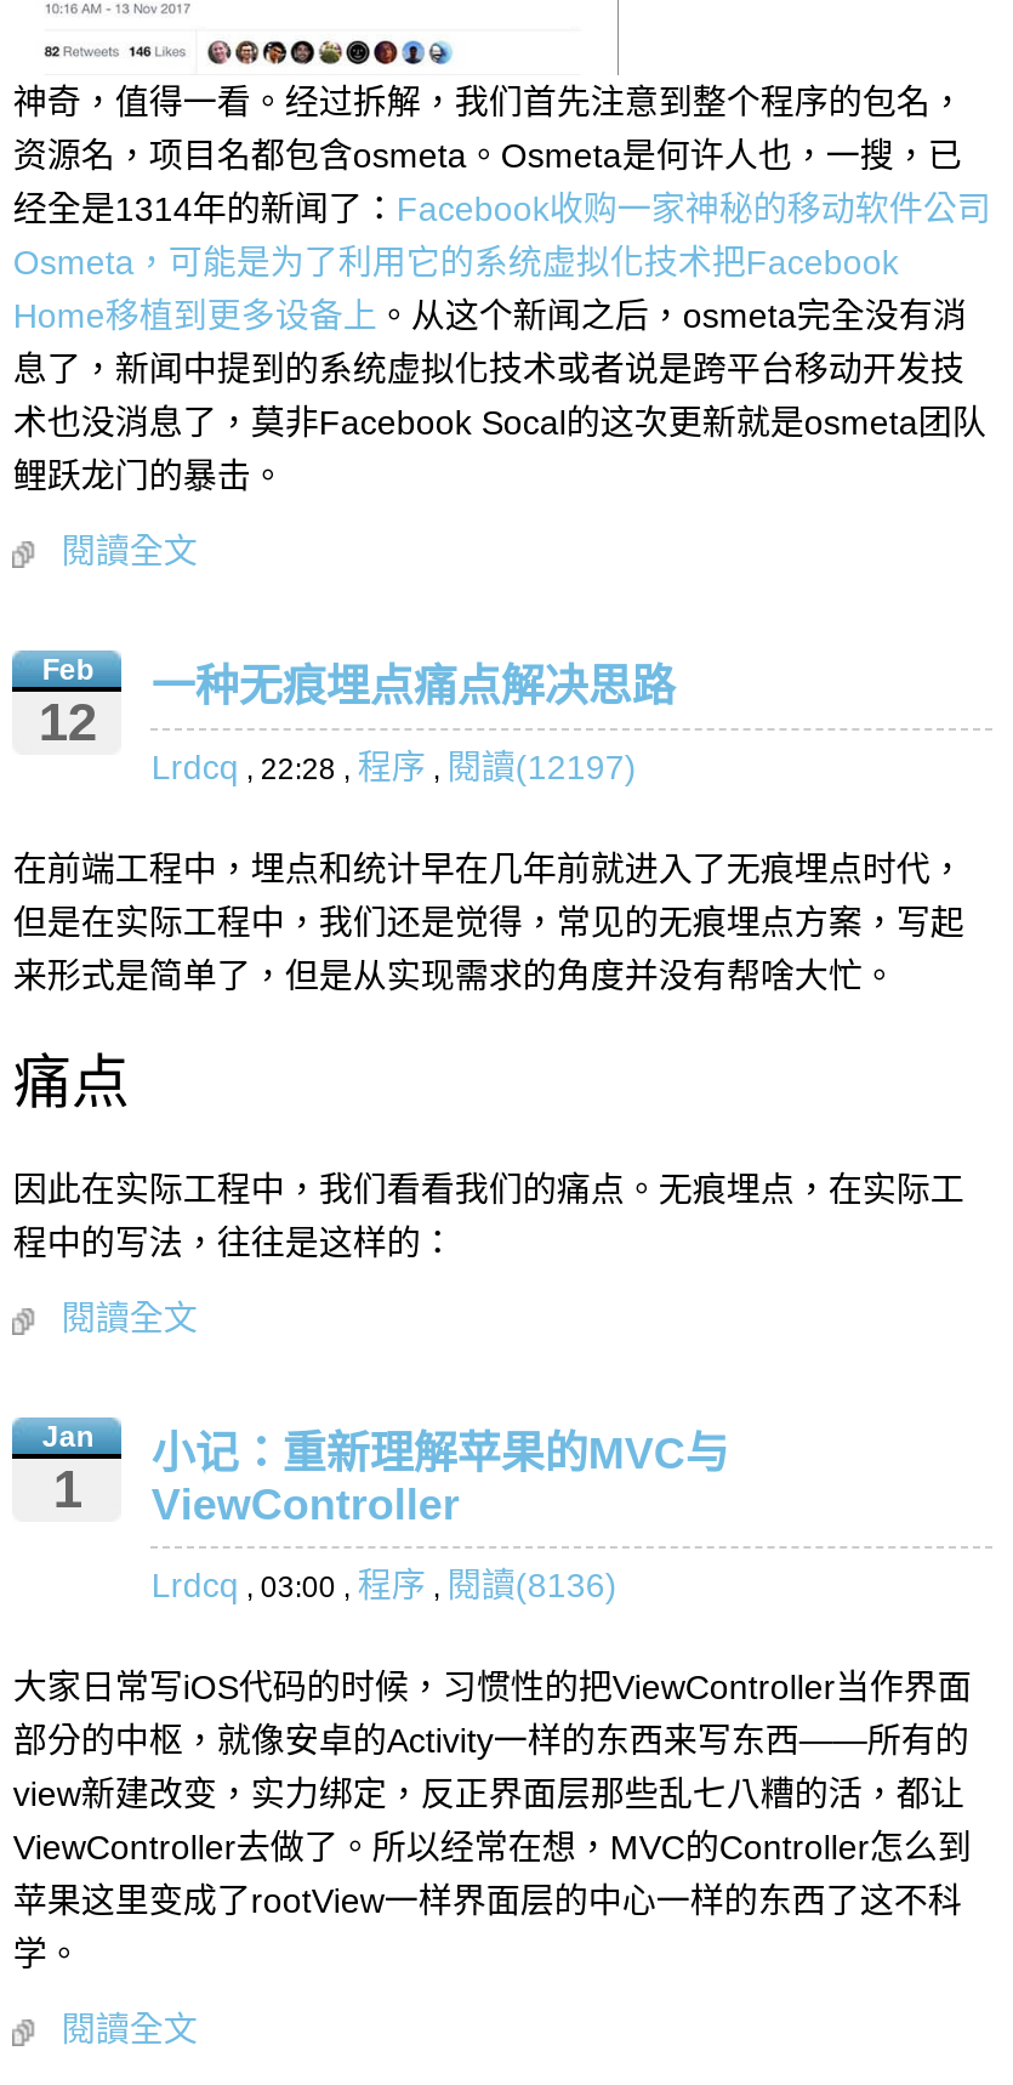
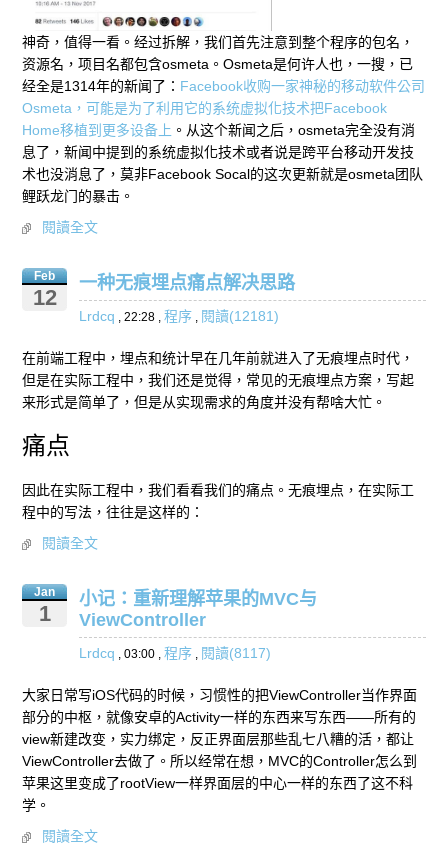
[151,749,637,787] Lrdcq, 22:28 ,程序,閱讀(12197) -> [79,308,279,324] Lrdcq, 22:28 ,程序,閱讀(12181)
[151,1567,617,1605] Lrdcq, 03:00 ,程序,閱讀(8136) -> [79,645,271,661] Lrdcq, 03:00 ,程序,閱讀(8117)

